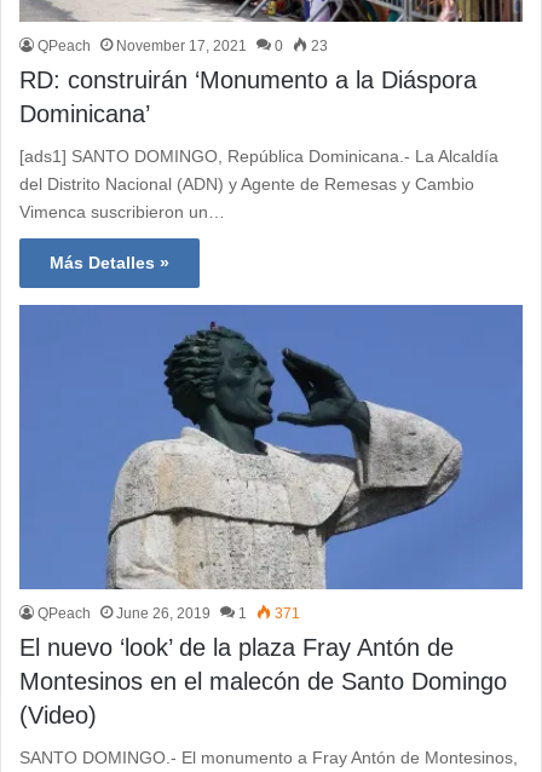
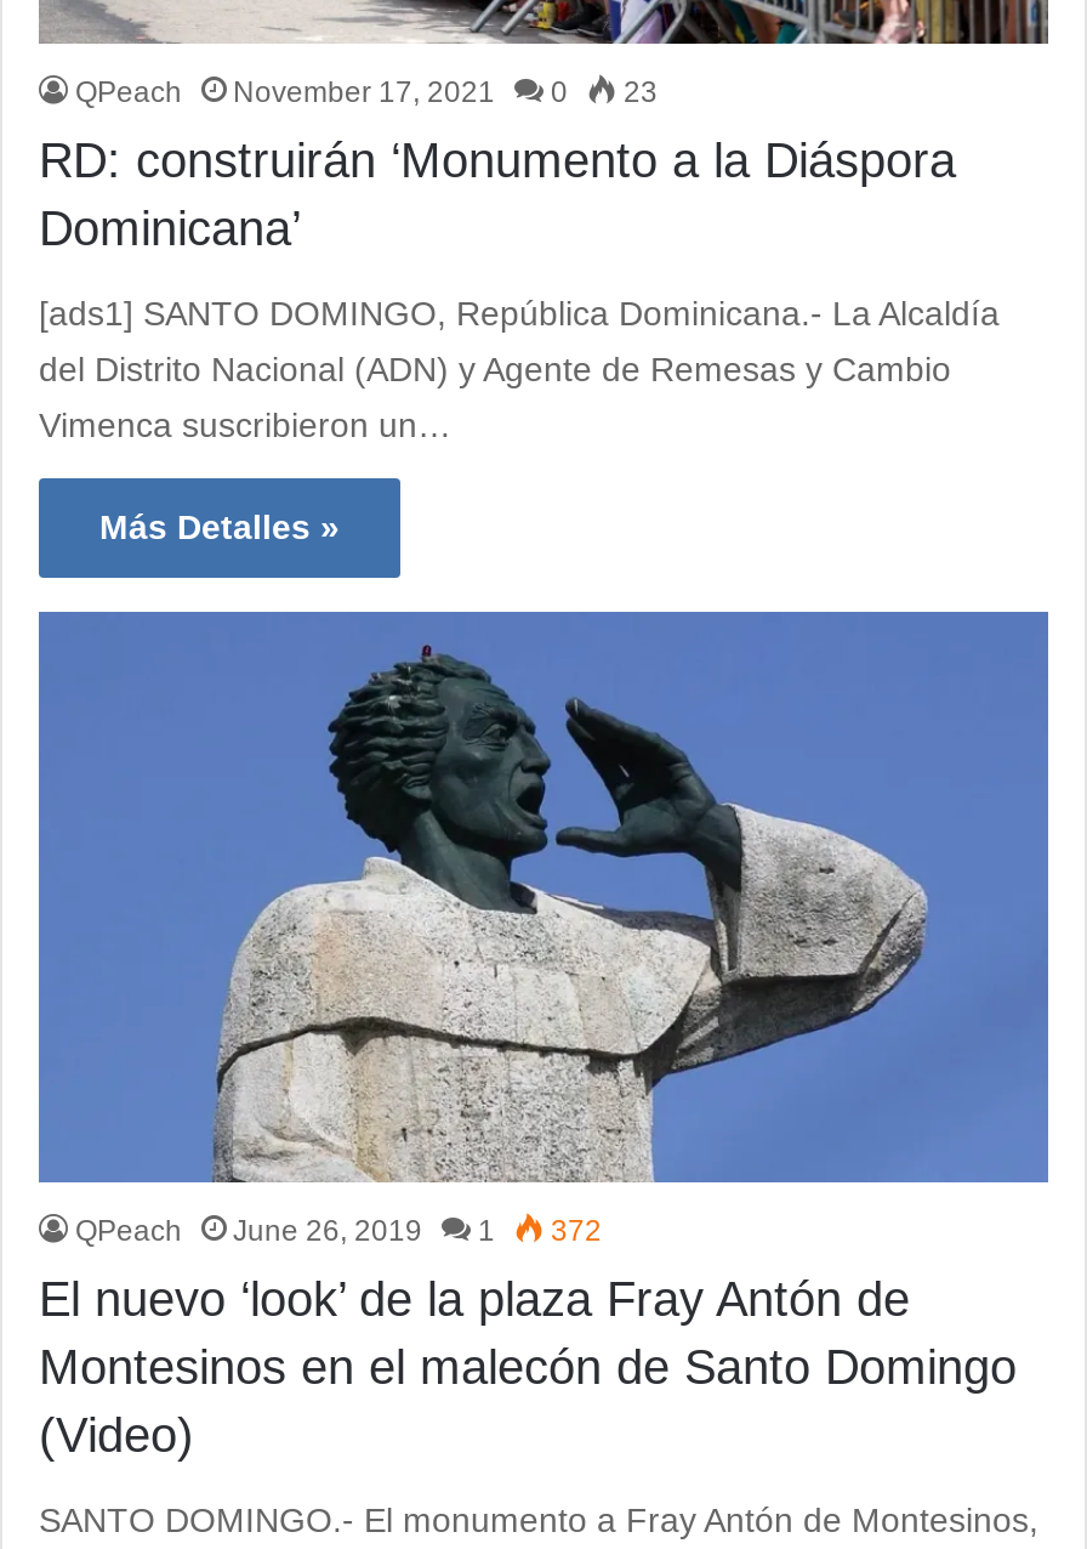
[38,605,300,622] QPeach June 26, 2019 1 371 -> [75,1214,602,1248] QPeach June 26, 2019 1 372

